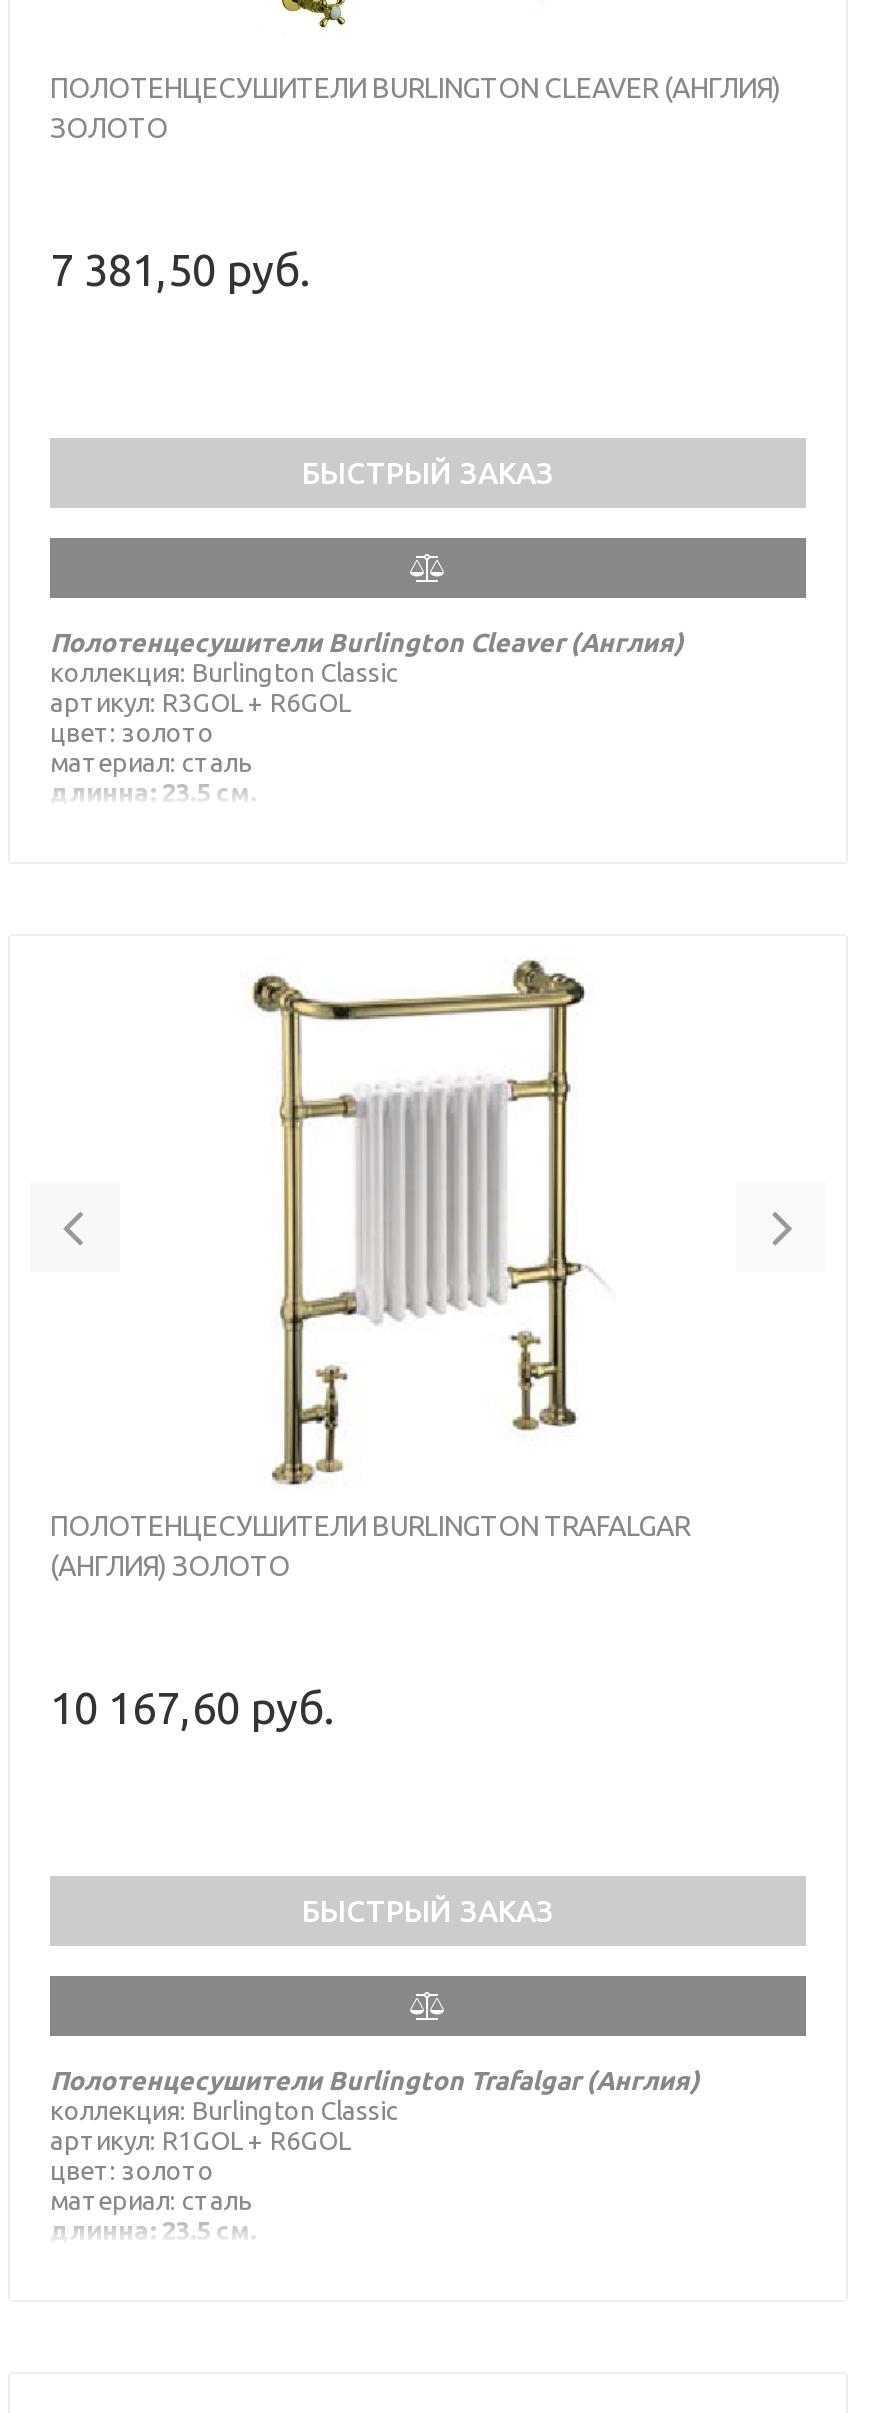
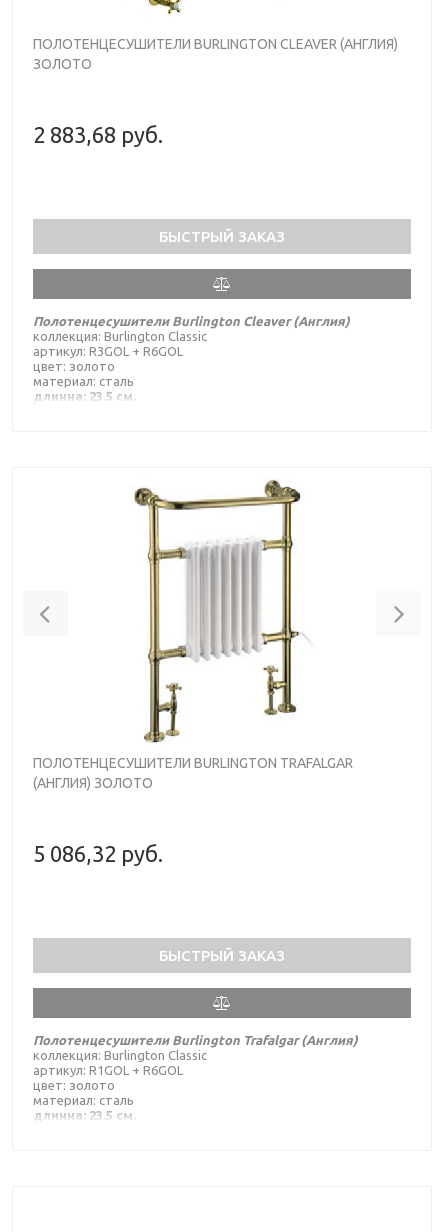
[50,243,310,293] 7 381,50 руб. -> [33,122,163,147] 2 883,68 руб.
[50,1681,334,1731] 10 167,60 руб. -> [33,841,163,866] 5 086,32 руб.

